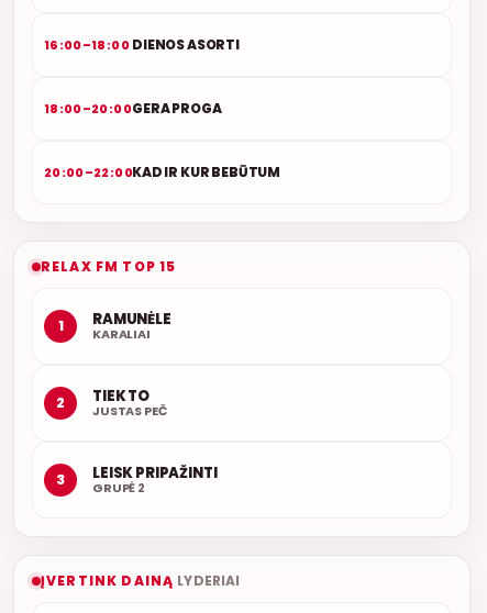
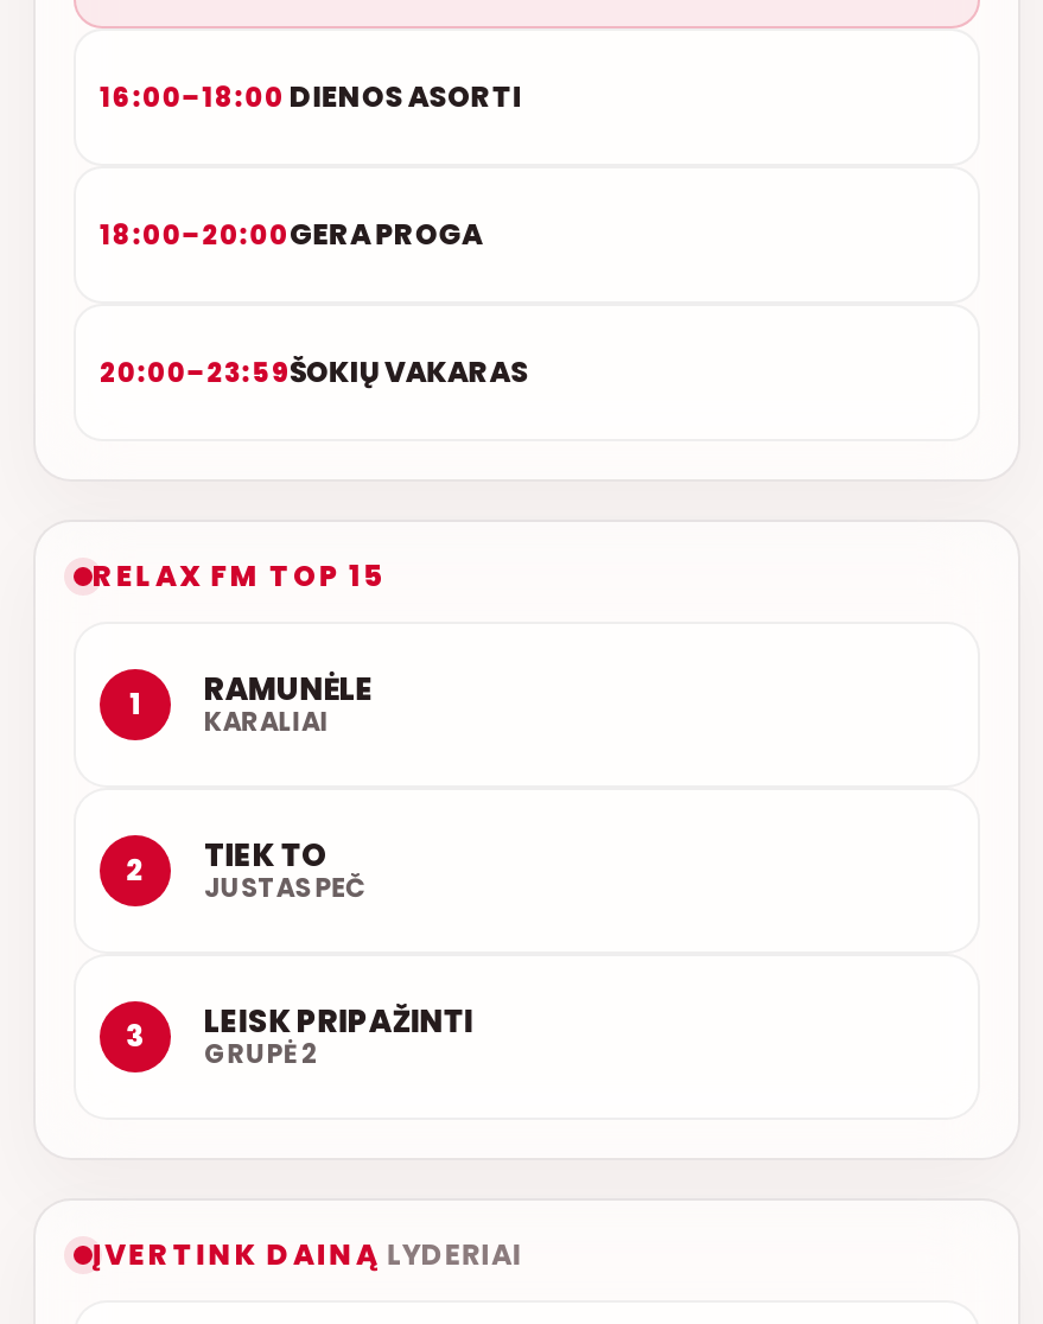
[44,163,280,181] 20:00–22:00KAD IR KUR BEBŪTUM -> [100,352,529,392] 20:00–23:59ŠOKIŲ VAKARAS

